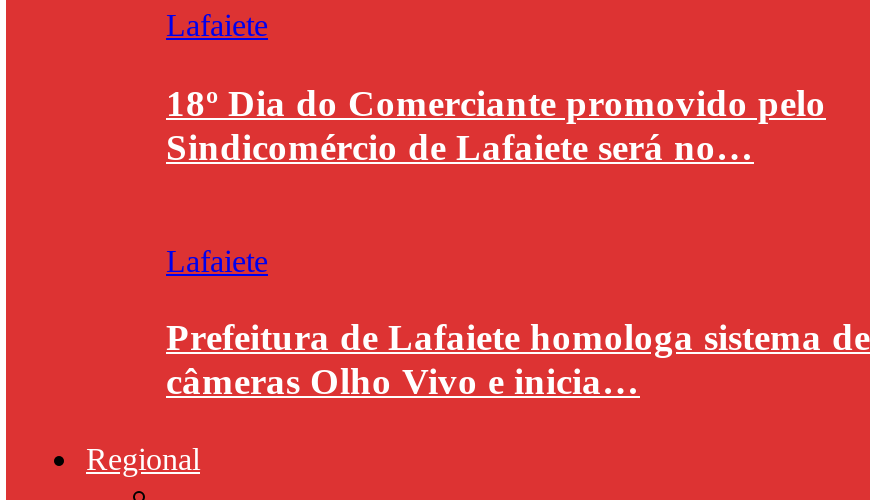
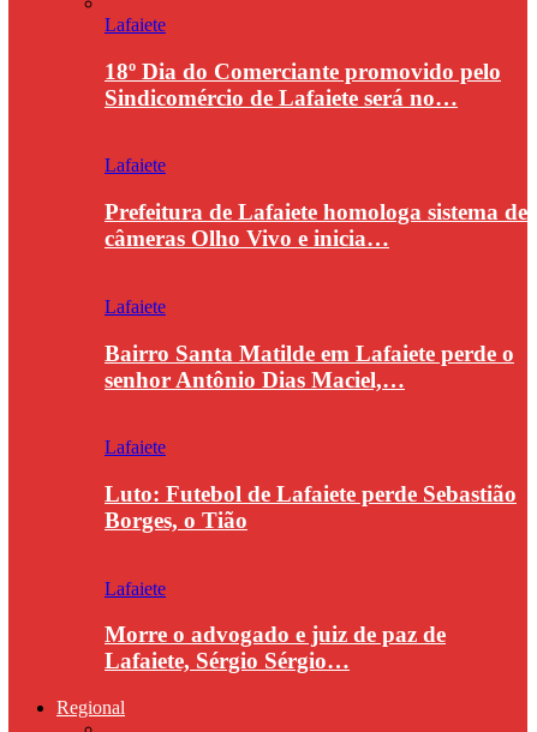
none -> [105,296,517,674] Lafaiete | Bairro Santa Matilde em Lafaiete perde o | senhor Antônio Dias Maciel,… | Lafaiete | Luto: Futebol de Lafaiete perde Sebastião | Borges, o Tião | Lafaiete | Morre o advogado e juiz de paz de | Lafaiete, Sérgio Sérgio…

